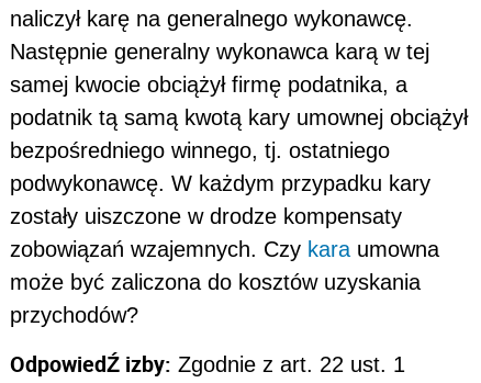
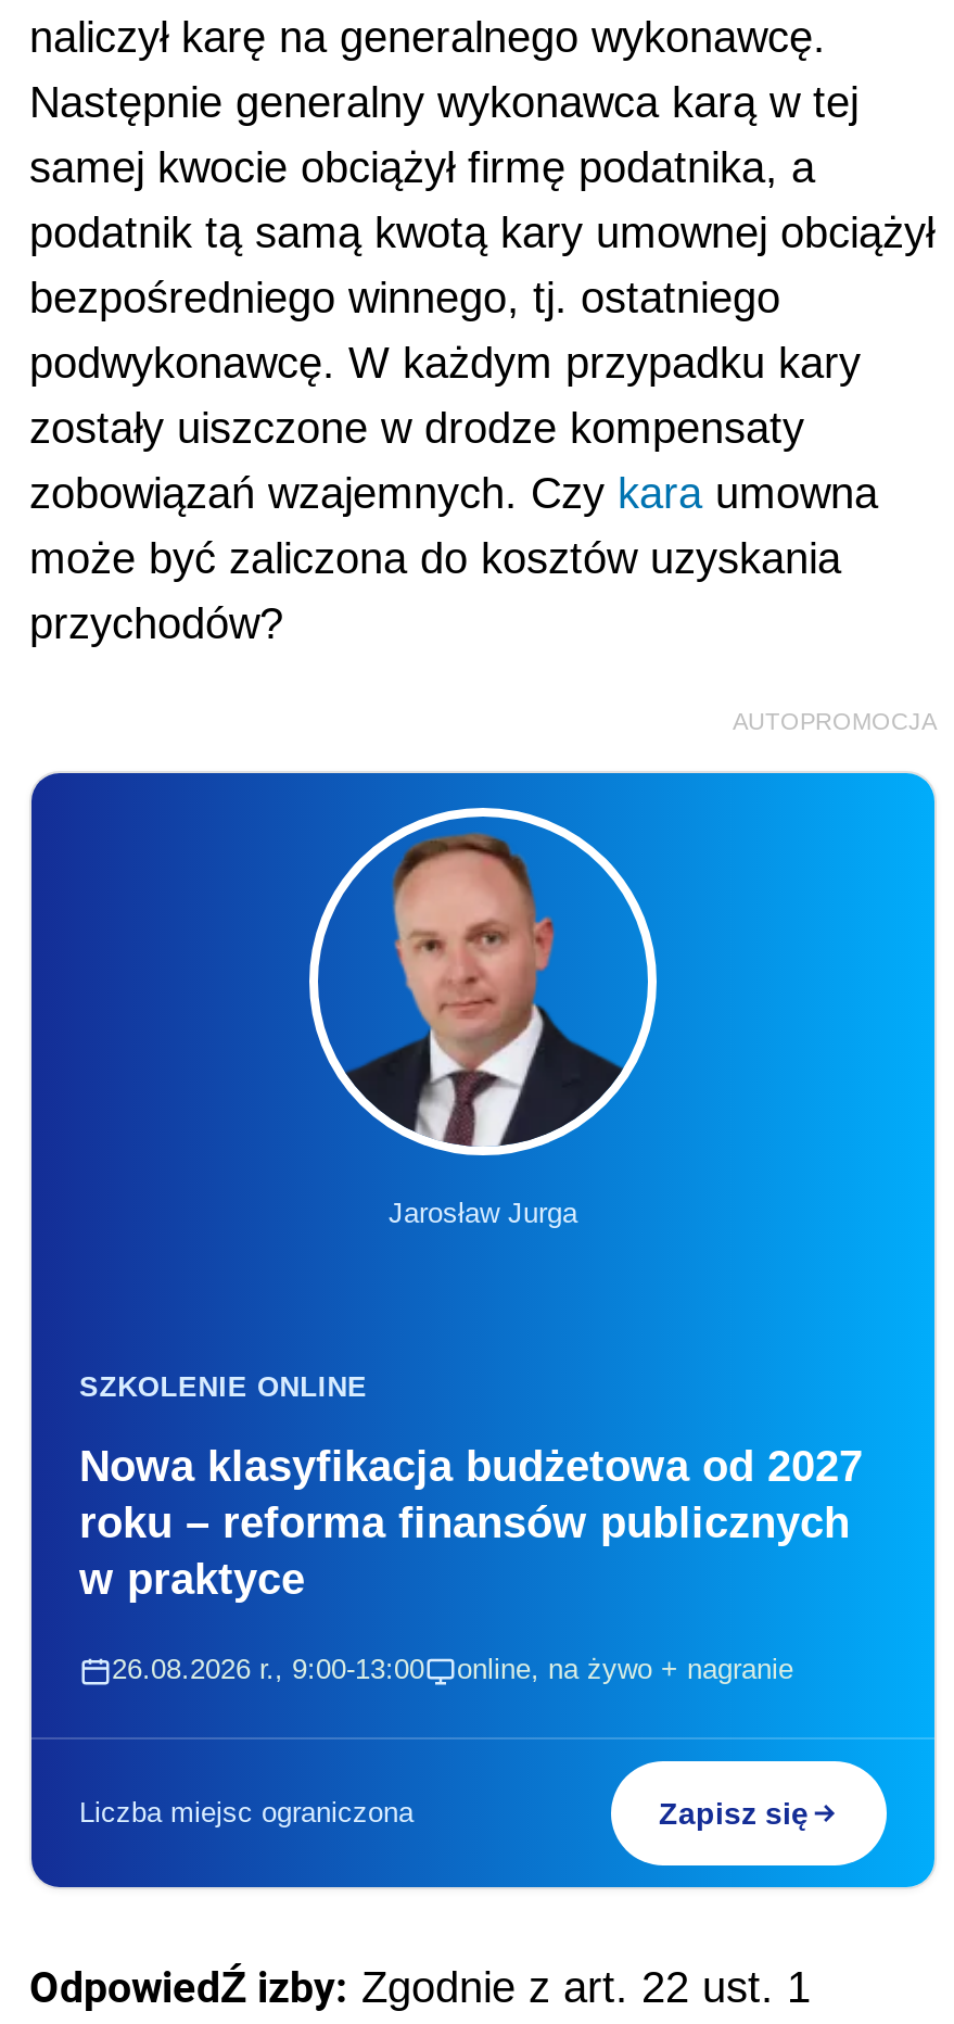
none -> [29,771,937,1889] [image] | Jarosław Jurga
none -> [79,1371,863,1686] SZKOLENIE ONLINE | Nowa klasyfikacja budżetowa od 2027 | roku – reforma finansów publicznych | w praktyce | 26.08.2026 r., 9:00-13:00 | online, na żywo + nagranie
none -> [79,1797,809,1831] Liczba miejsc ograniczona | Zapisz się
none -> [733,709,937,735] AUTOPROMOCJA

